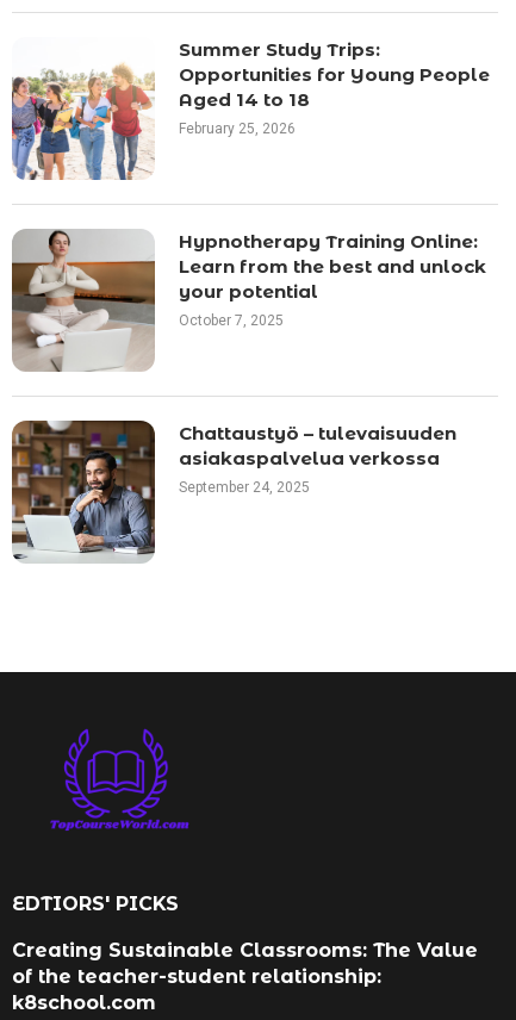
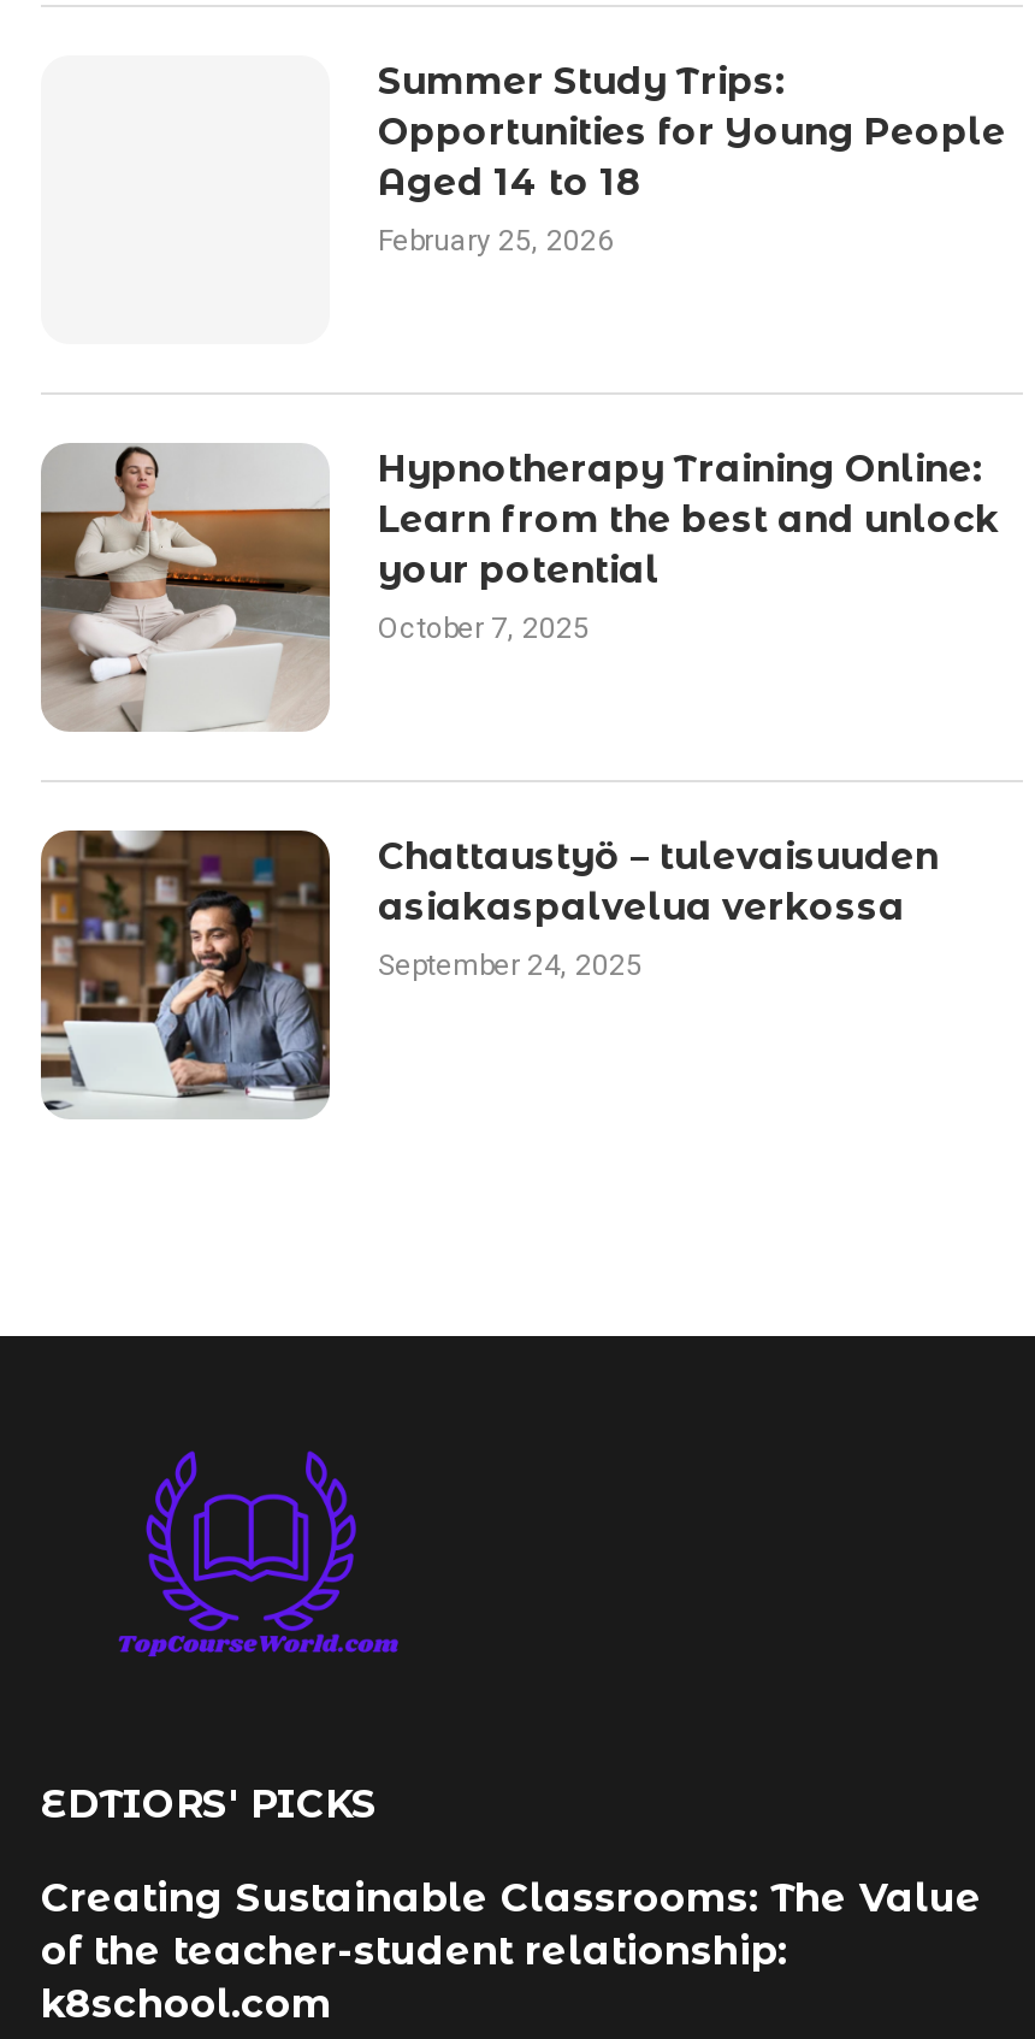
[11,63,155,181] [image] -> none

